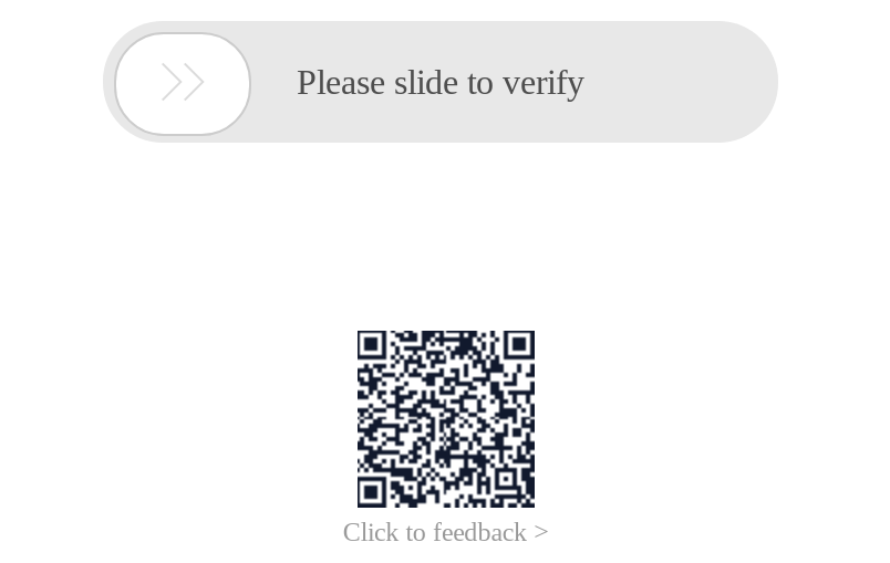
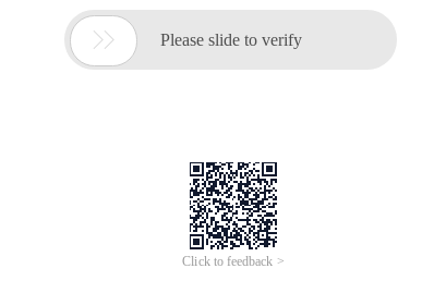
[358,329,537,510] [image] -> [189,162,278,251] [image]

